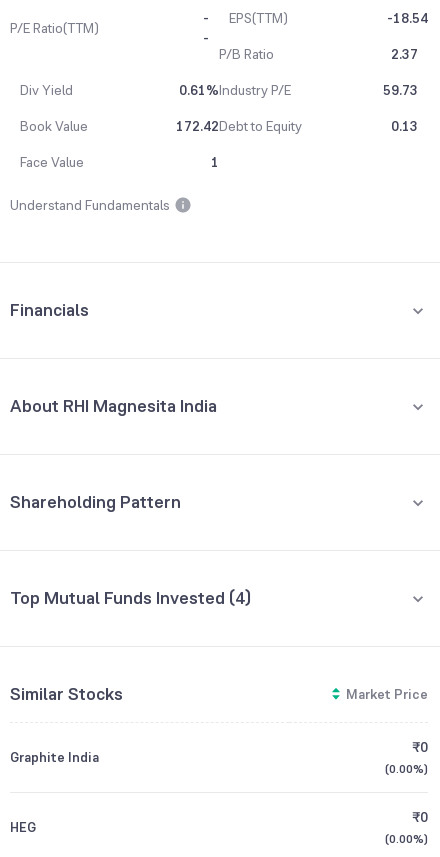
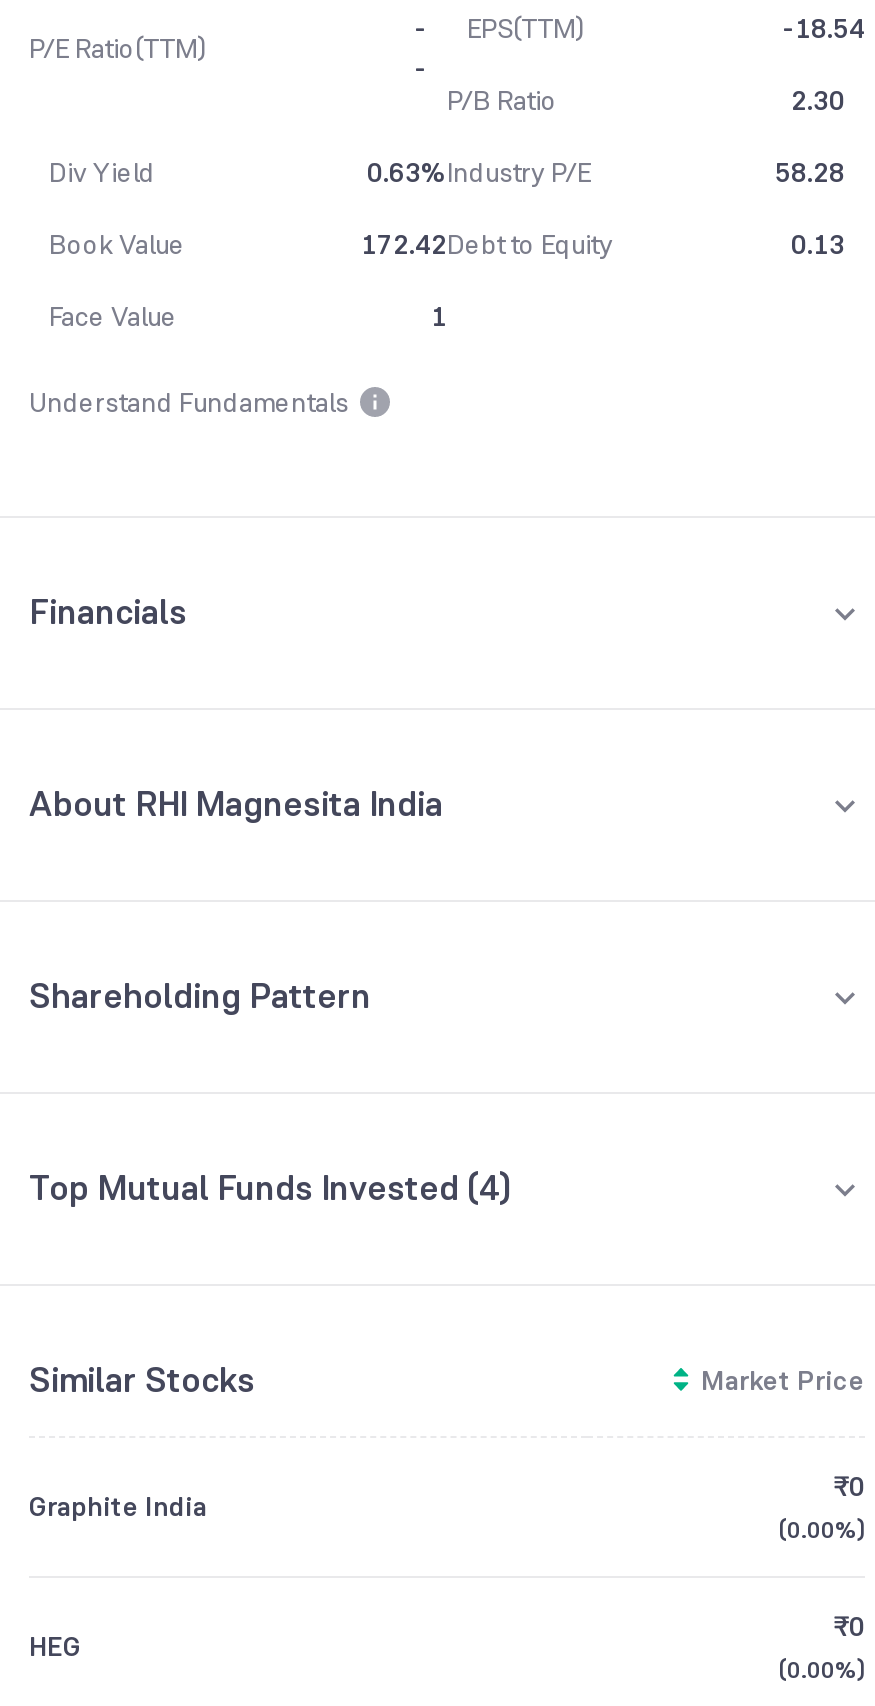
[391,45,418,63] 2.37 -> [791,82,845,118] 2.30
[179,81,291,99] 0.61%Industry P/E -> [367,154,591,190] 0.63%Industry P/E
[383,81,418,99] 59.73 -> [775,154,845,190] 58.28

